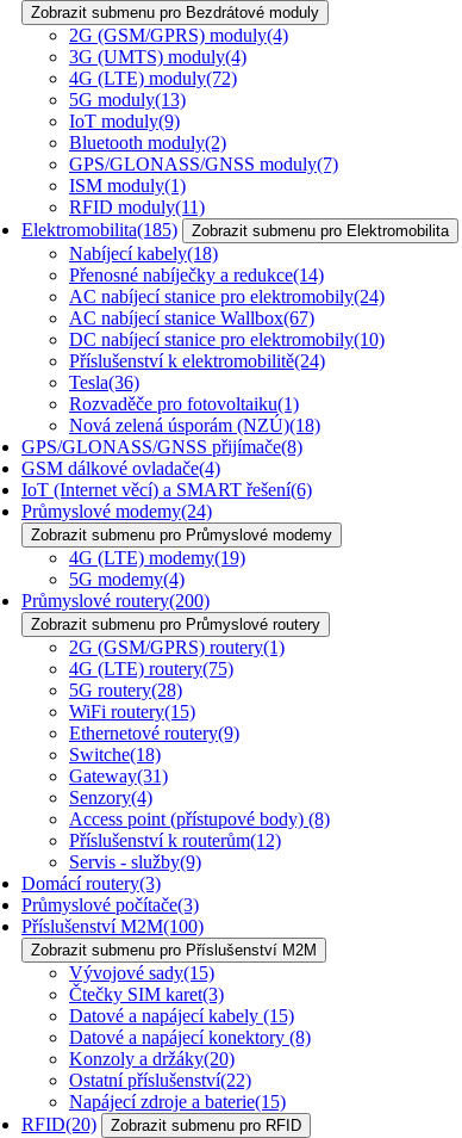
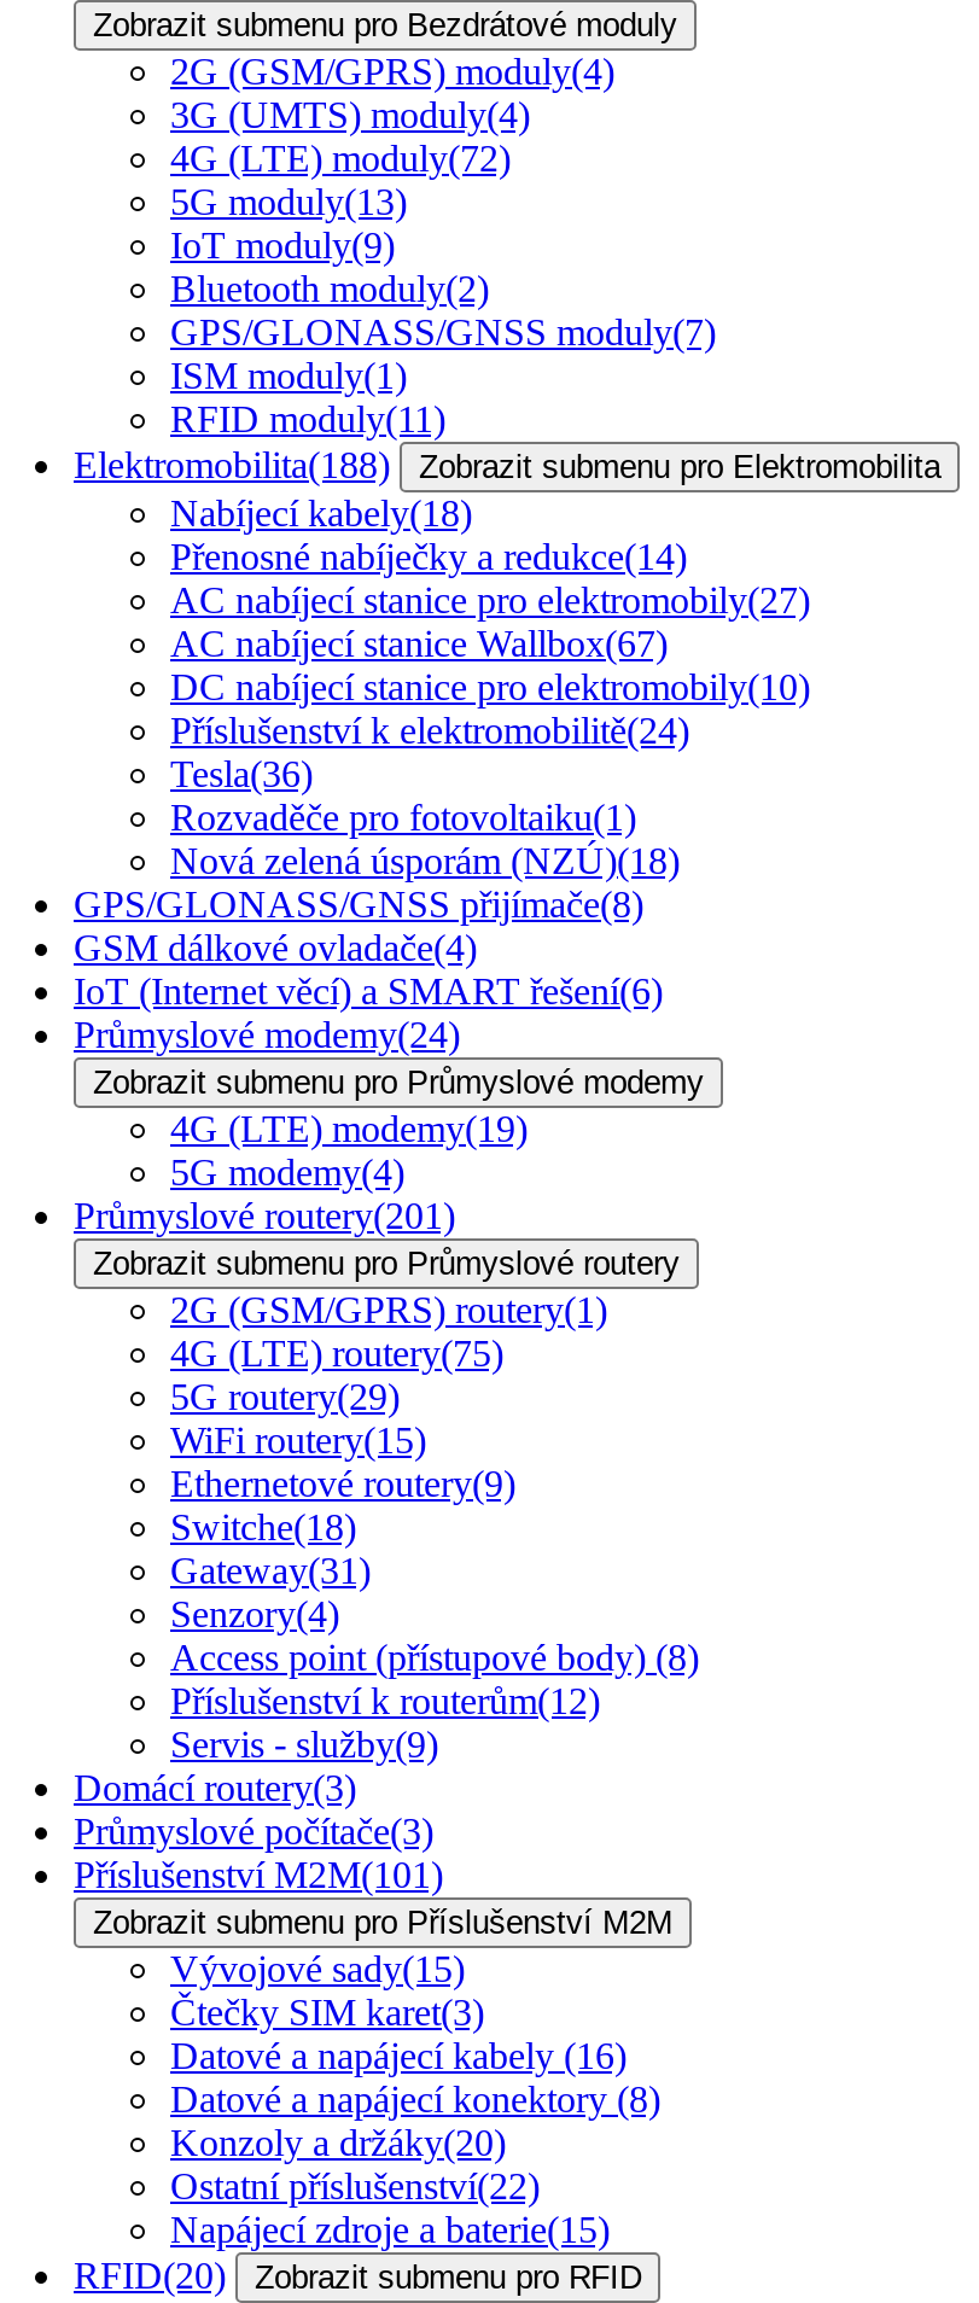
[21,219,177,240] Elektromobilita(185) -> [74,444,390,485] Elektromobilita(188)
[69,286,385,307] AC nabíjecí stanice pro elektromobily(24) -> [170,579,810,620] AC nabíjecí stanice pro elektromobily(27)
[21,590,210,611] Průmyslové routery(200) -> [74,1195,455,1236] Průmyslové routery(201)
[69,680,182,700] 5G routery(28) -> [170,1376,400,1417] 5G routery(29)
[21,916,204,936] Příslušenství M2M(100) -> [74,1854,443,1895] Příslušenství M2M(101)
[69,1006,294,1026] Datové a napájecí kabely (15) -> [170,2035,627,2076] Datové a napájecí kabely (16)

